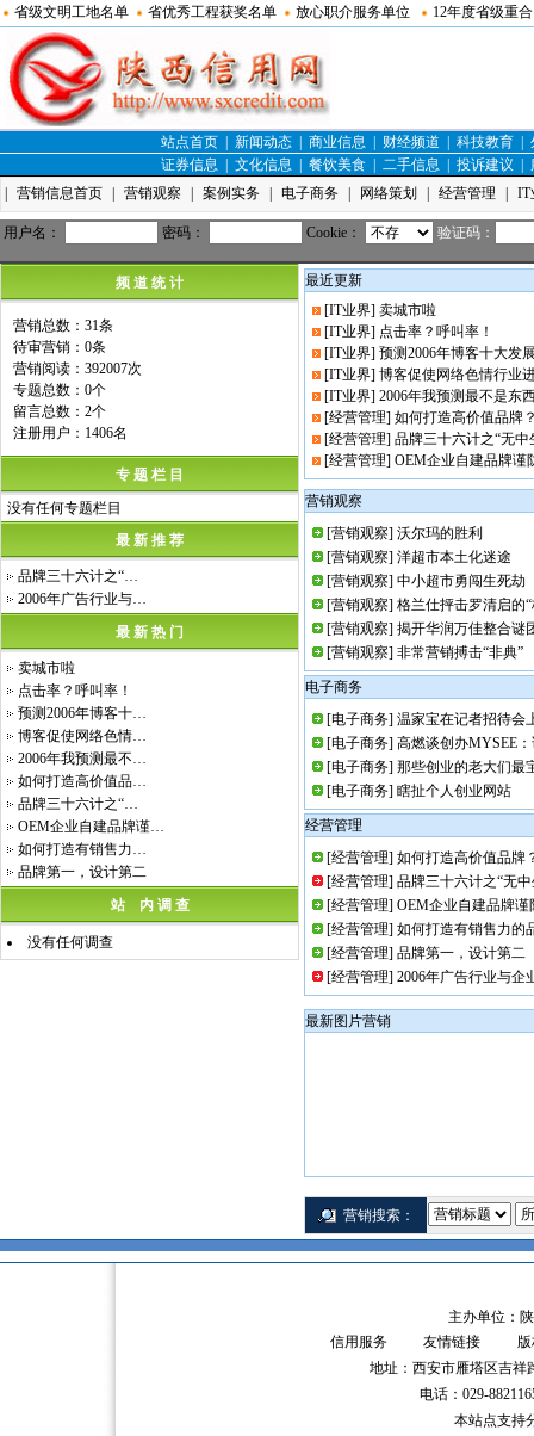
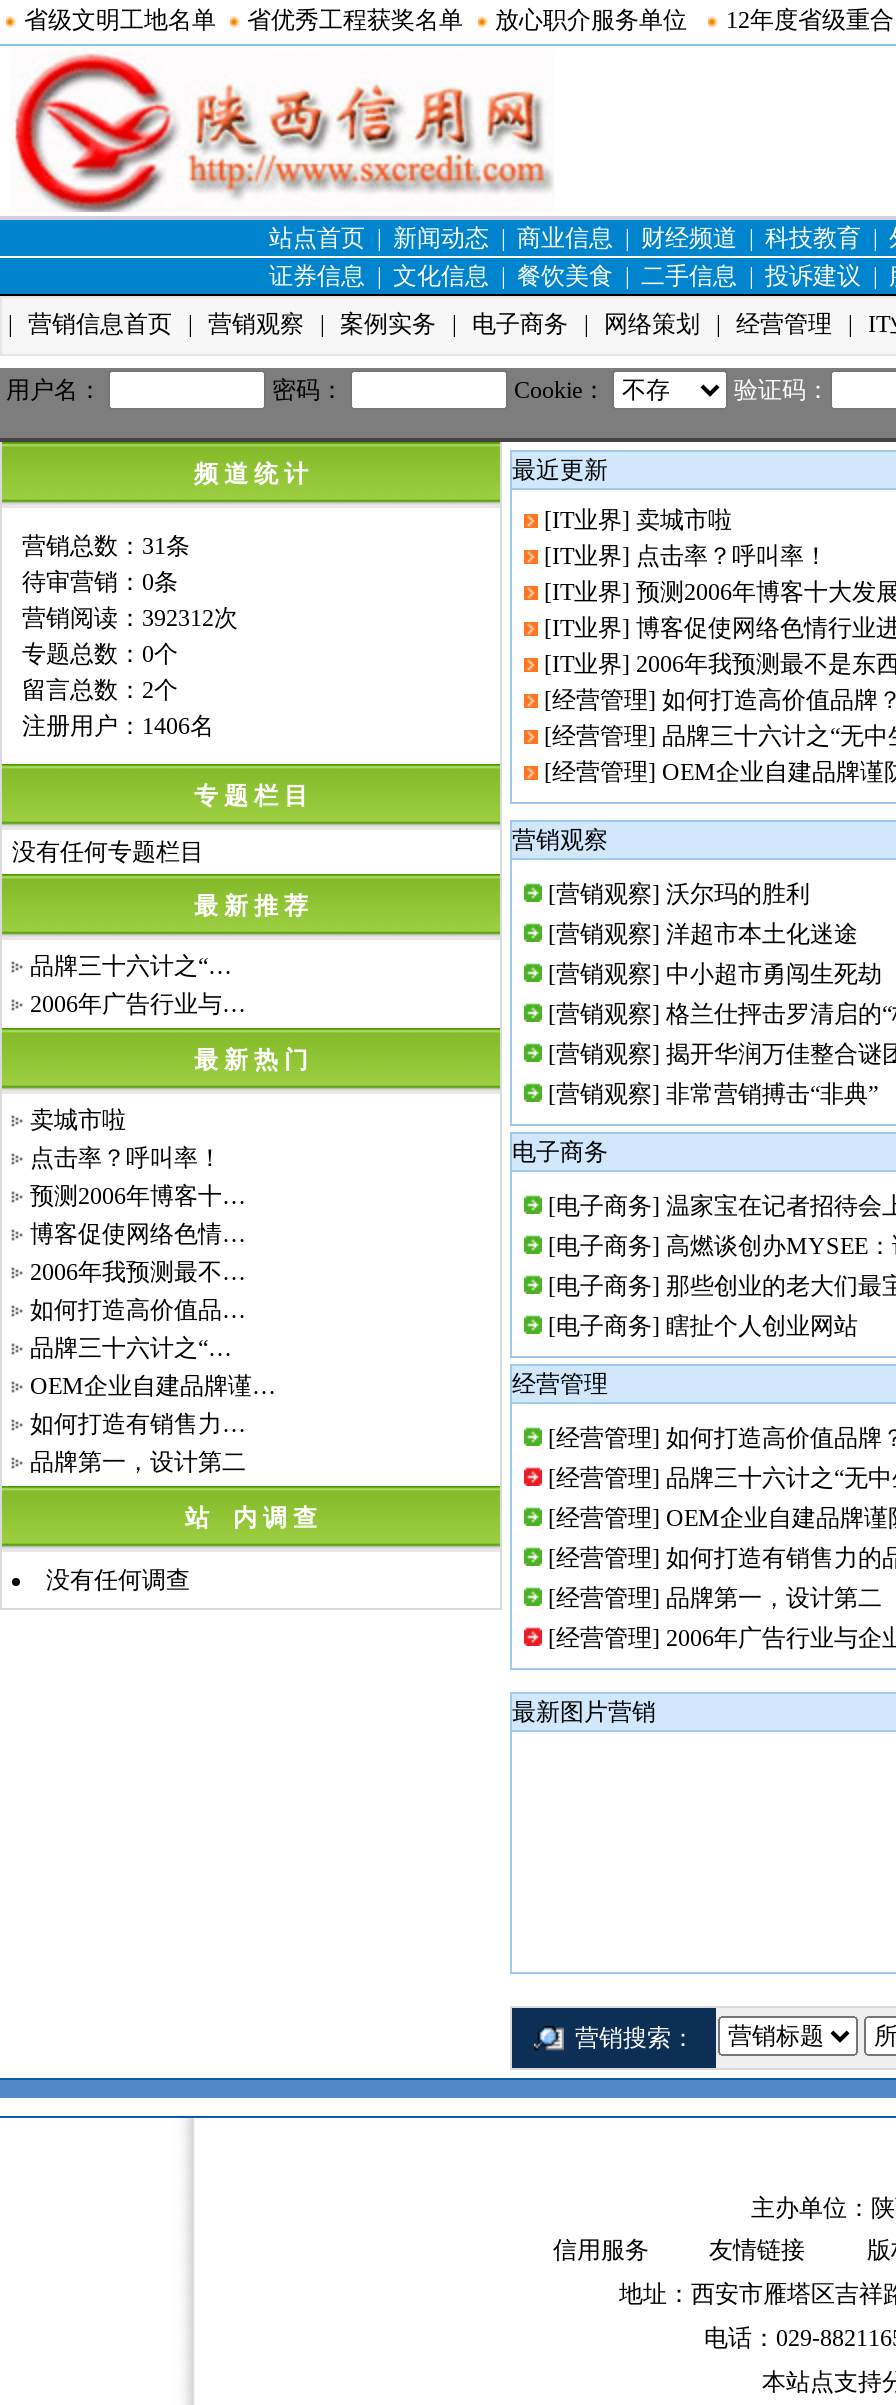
[13,360,142,377] 营销阅读：392007次 -> [22,604,238,632] 营销阅读：392312次

